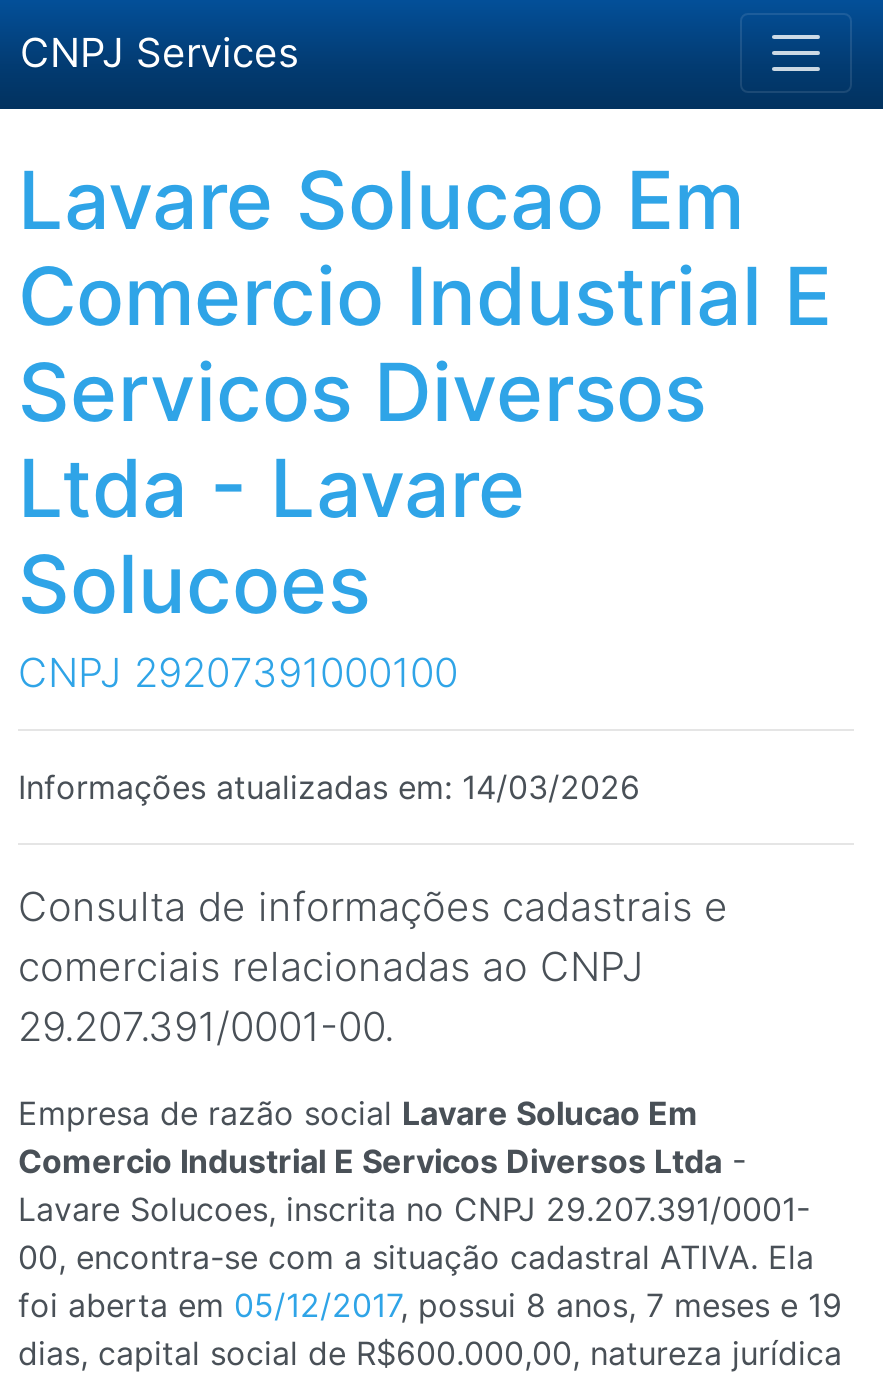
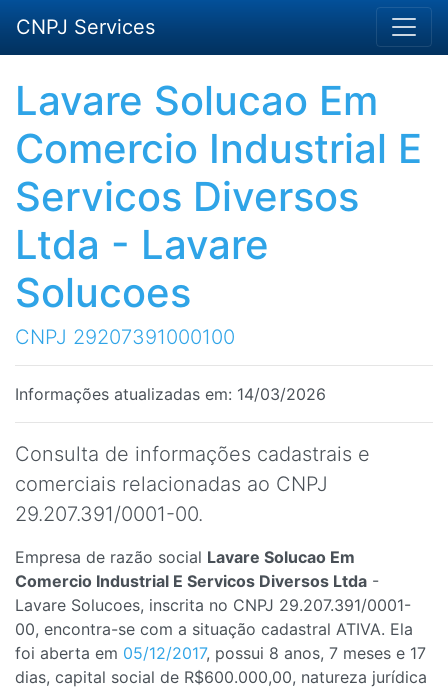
[18,1285,842,1325] foi aberta em 05/12/2017, possui 8 anos, 7 meses e 19 -> [15,643,426,663] foi aberta em 05/12/2017, possui 8 anos, 7 meses e 17

